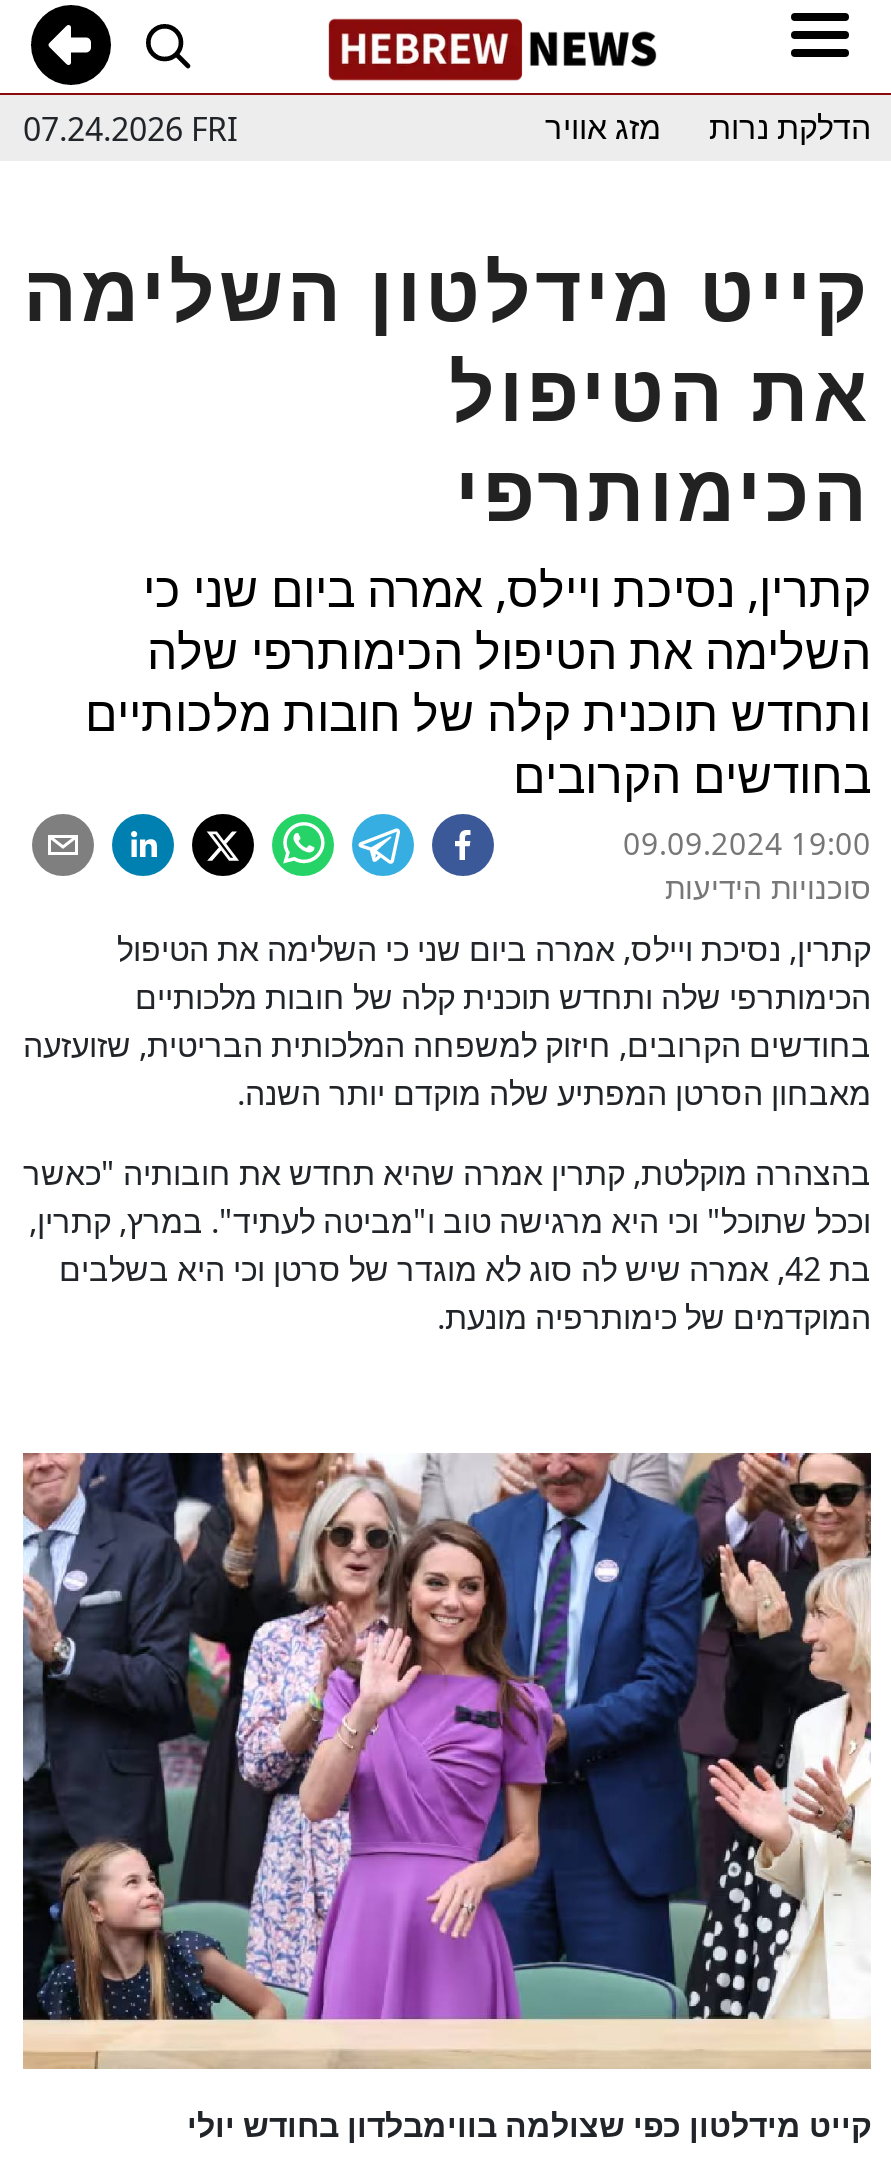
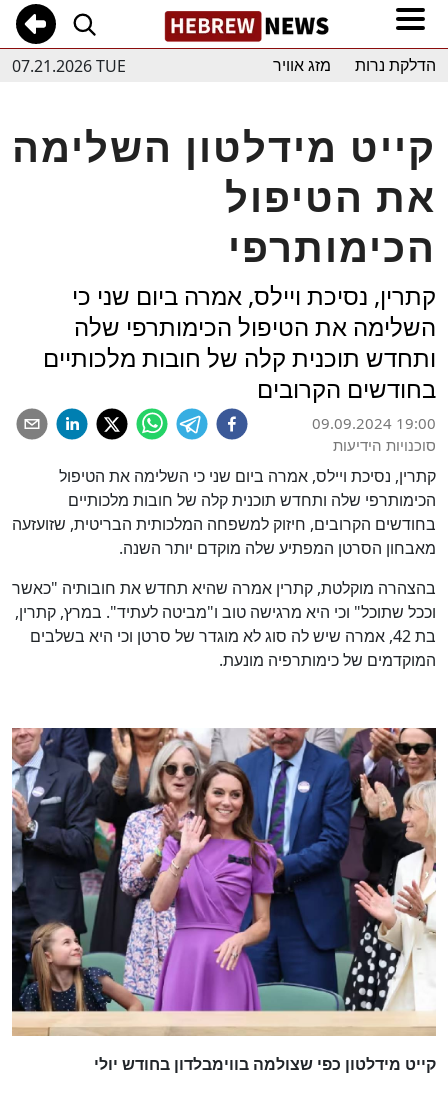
[23,106,237,150] 07.24.2026 FRI -> [12,54,126,76] 07.21.2026 TUE

